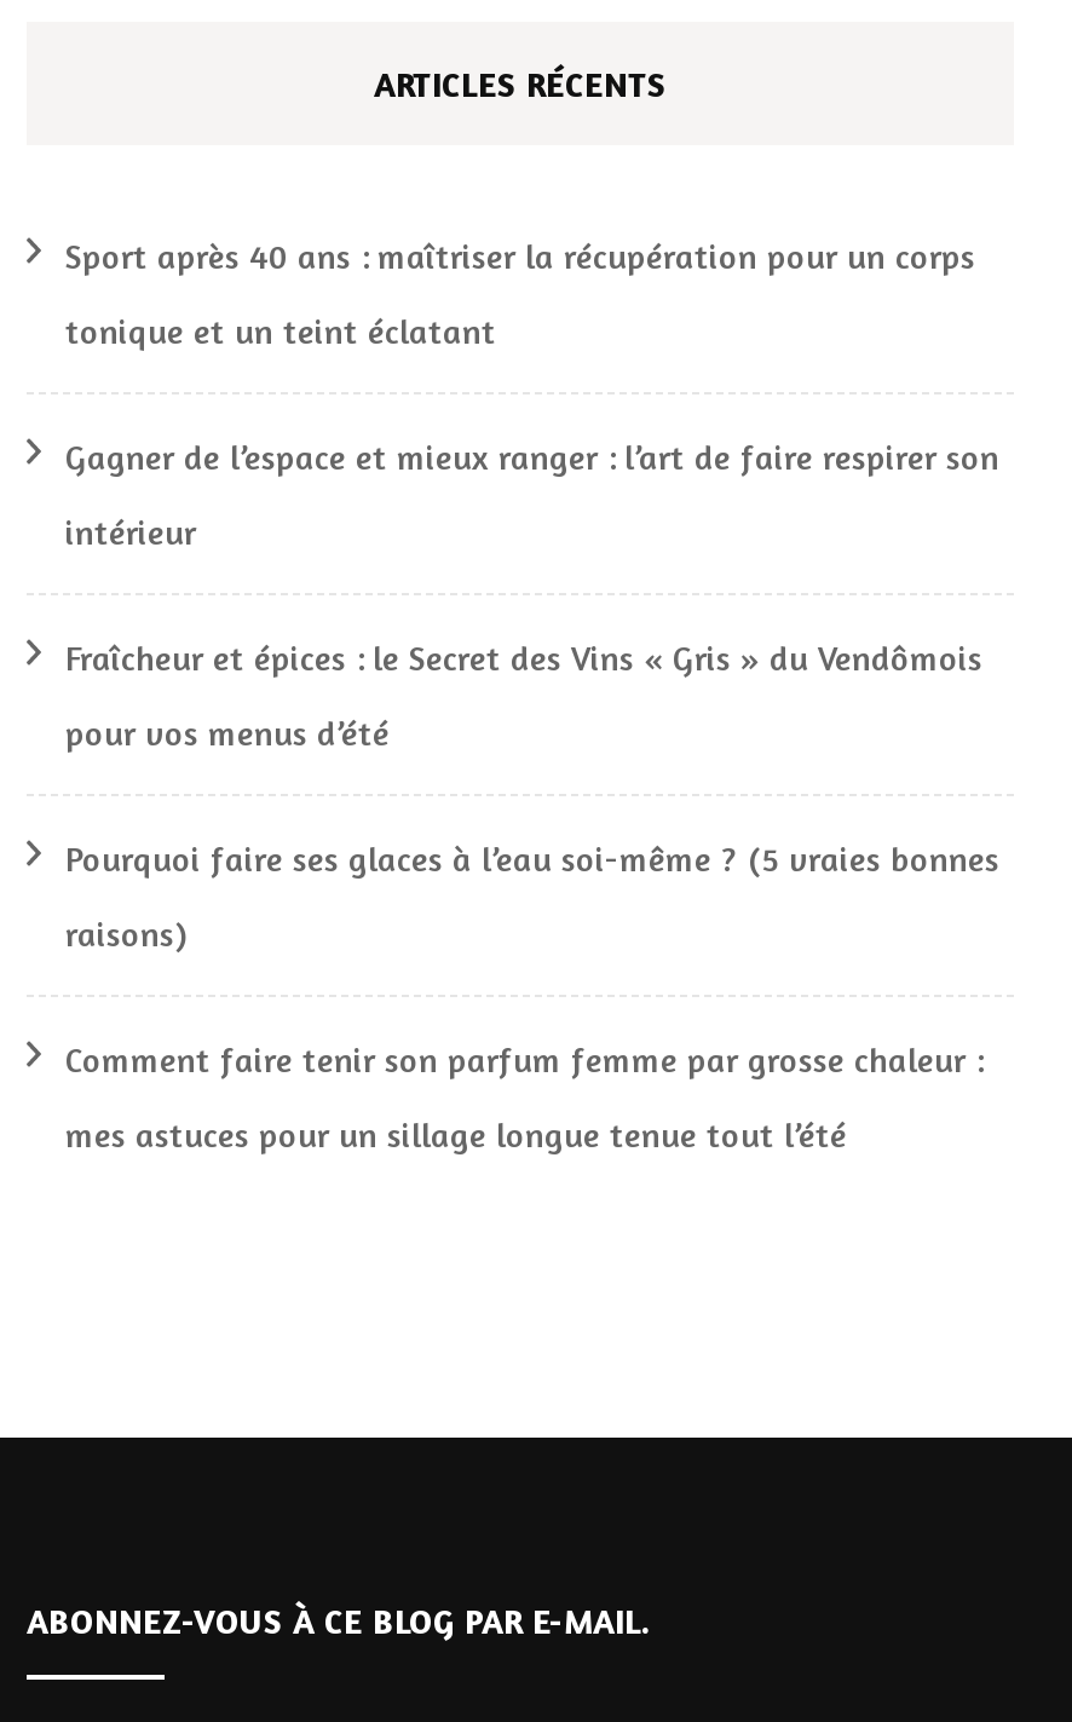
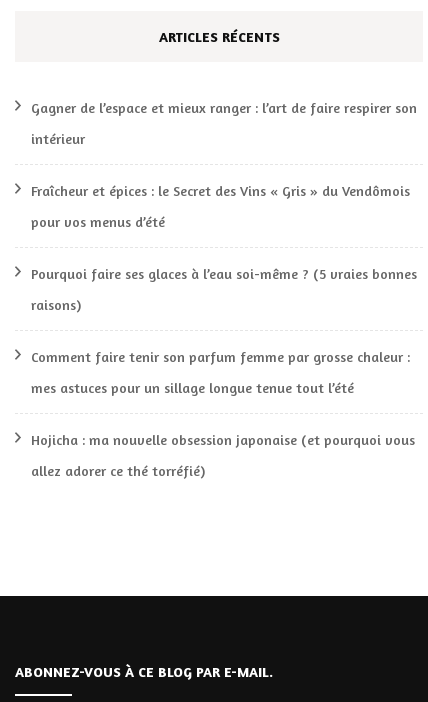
[65,235,975,351] Sport après 40 ans : maîtriser la récupération pour un corps | tonique et un teint éclatant -> none
moved [65,436,999,1154] -> [31,99,417,396]: Gagner de l’espace et mieux ranger : l’art de faire respirer son | intérieur | Fraîcheur et épices : le Secret des Vins « Gris » du Vendômois | pour vos menus d’été | Pourquoi faire ses glaces à l’eau soi-même ? (5 vraies bonnes | raisons) | Comment faire tenir son parfum femme par grosse chaleur : | mes astuces pour un sillage longue tenue tout l’été
none -> [31,431,415,479] Hojicha : ma nouvelle obsession japonaise (et pourquoi vous | allez adorer ce thé torréfié)

